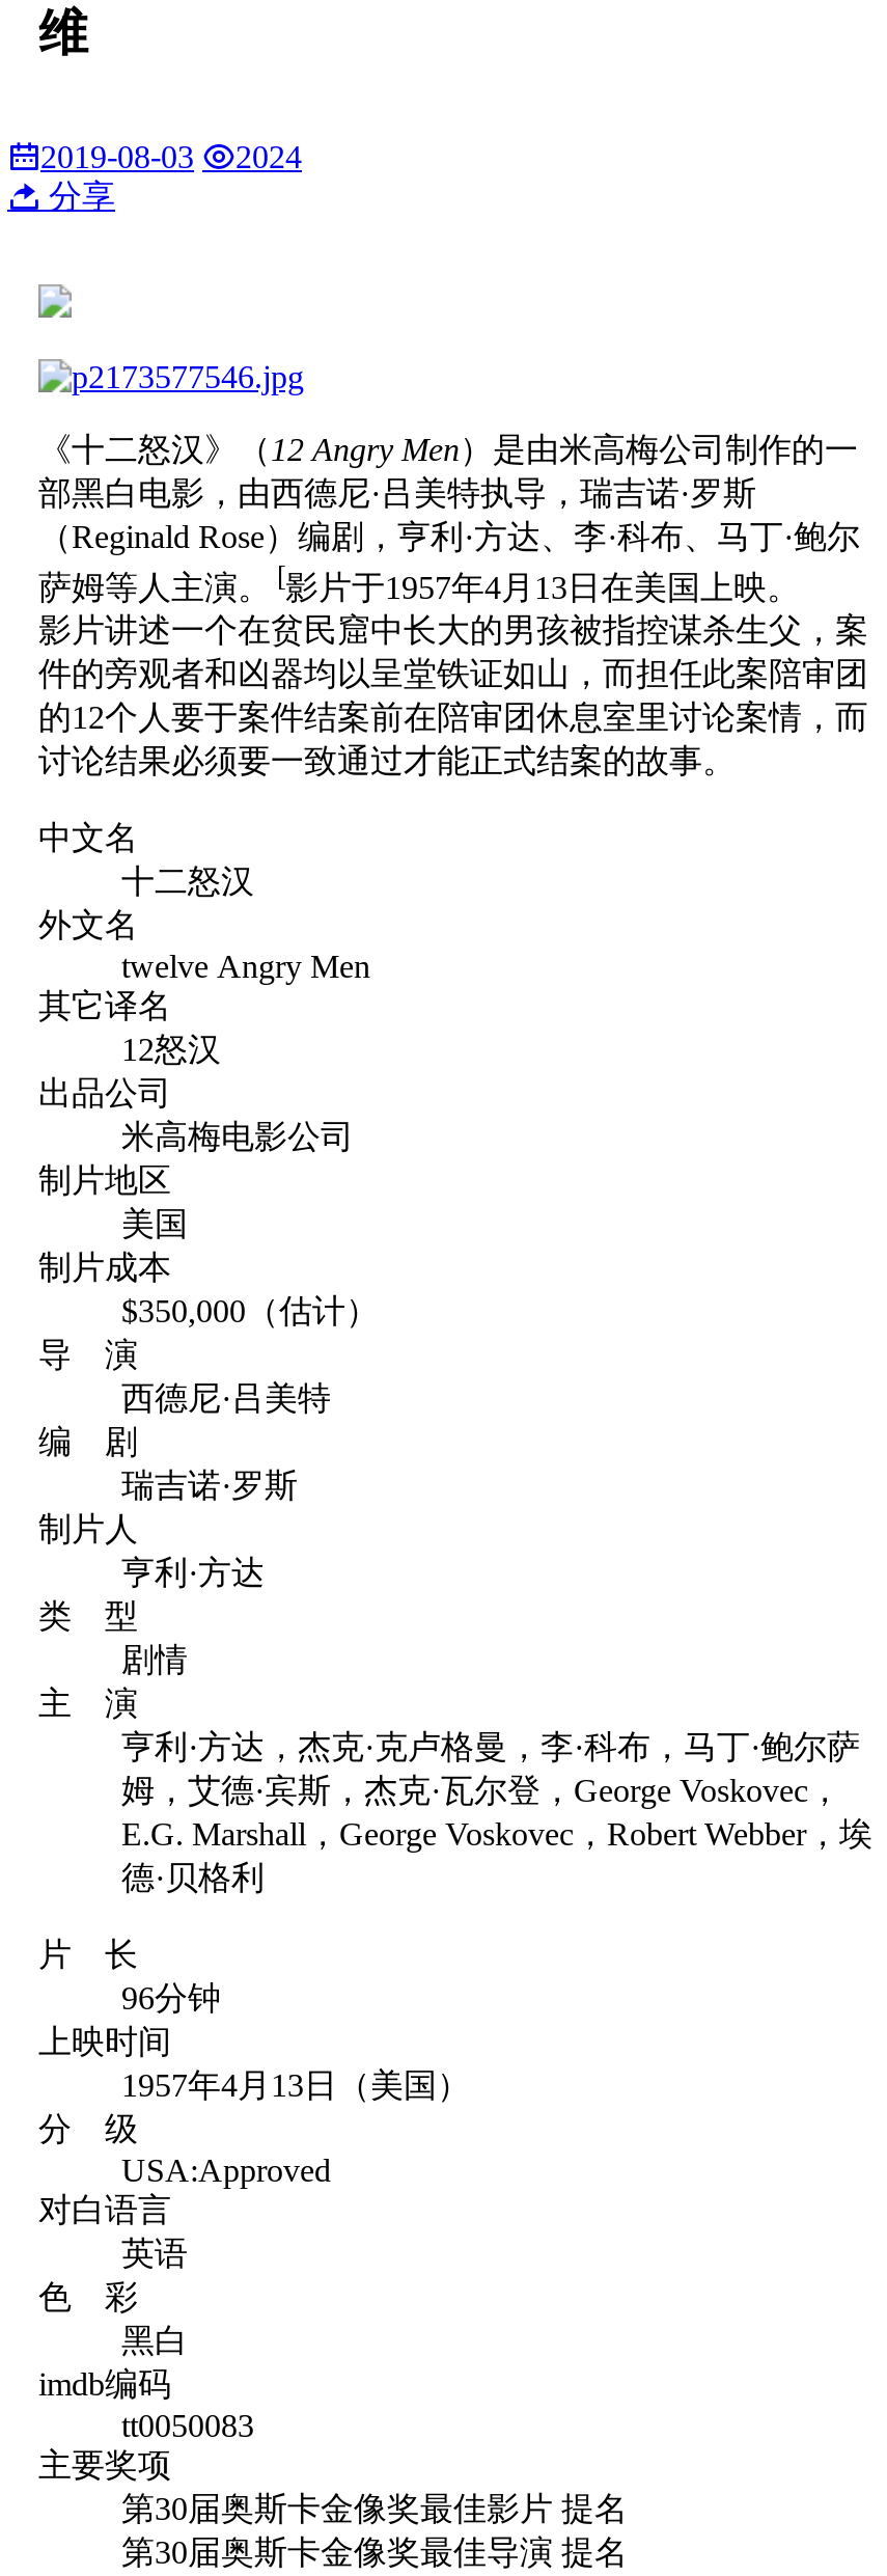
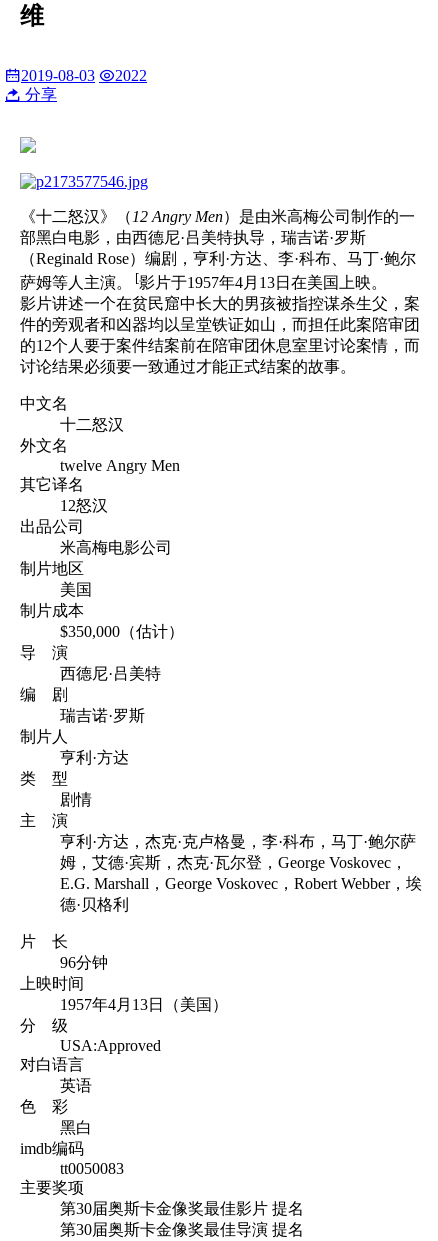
[40,139,302,174] 2019-08-03 2024 -> [21,67,147,84] 2019-08-03 2022

